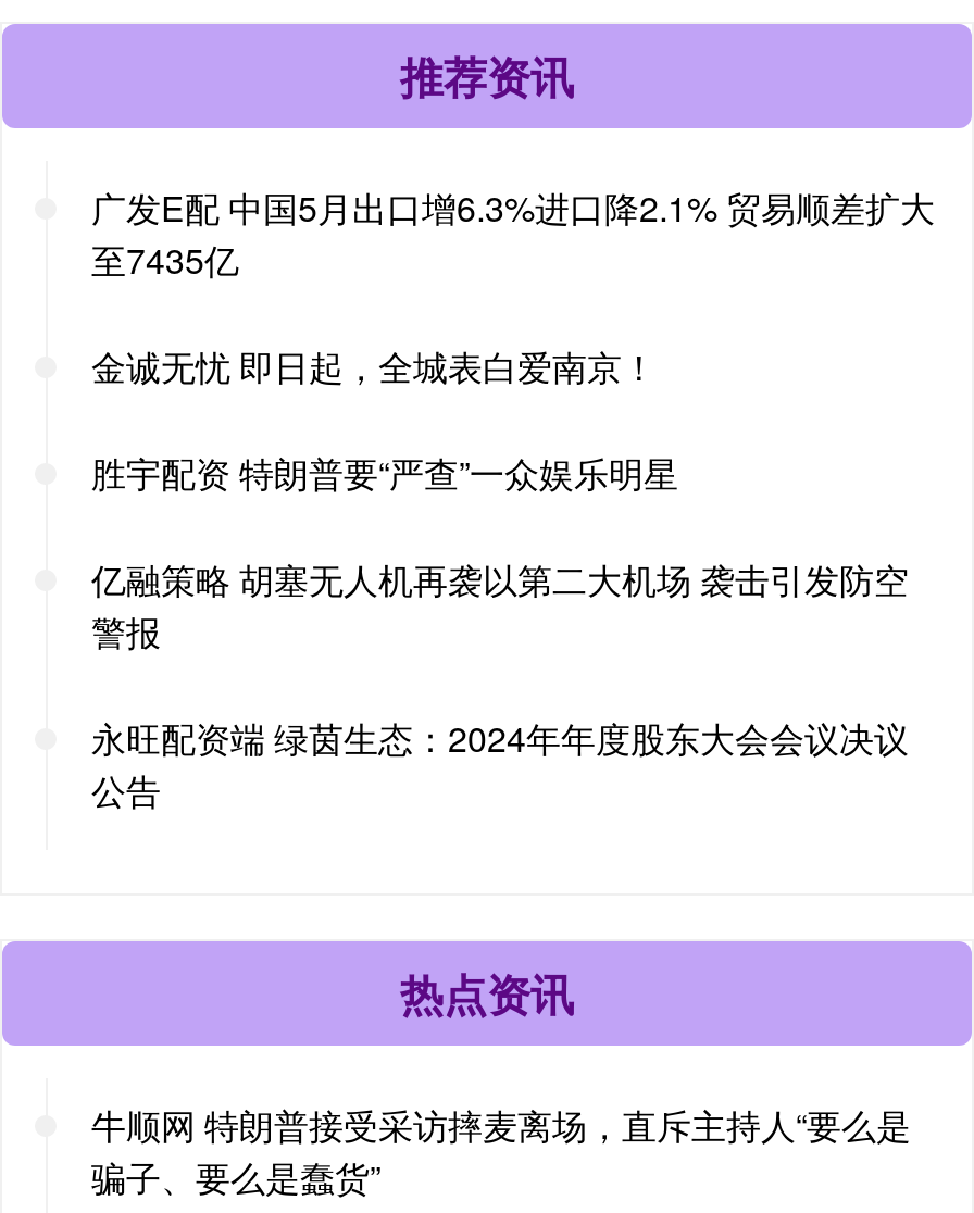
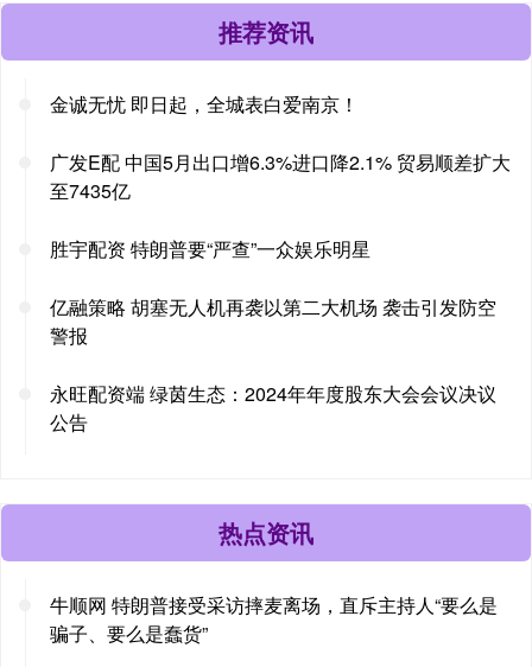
moved [91,183,935,285] -> [50,149,511,204]: 广发E配 中国5月出口增6.3%进口降2.1% 贸易顺差扩大 | 至7435亿
moved [91,342,657,392] -> [50,90,359,118]: 金诚无忧 即日起，全城表白爱南京！

